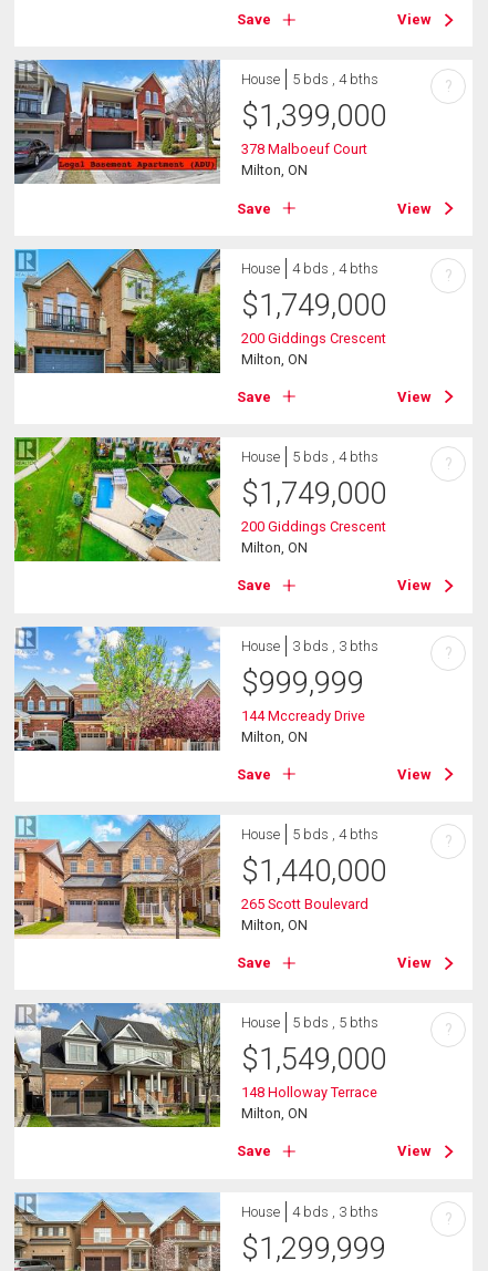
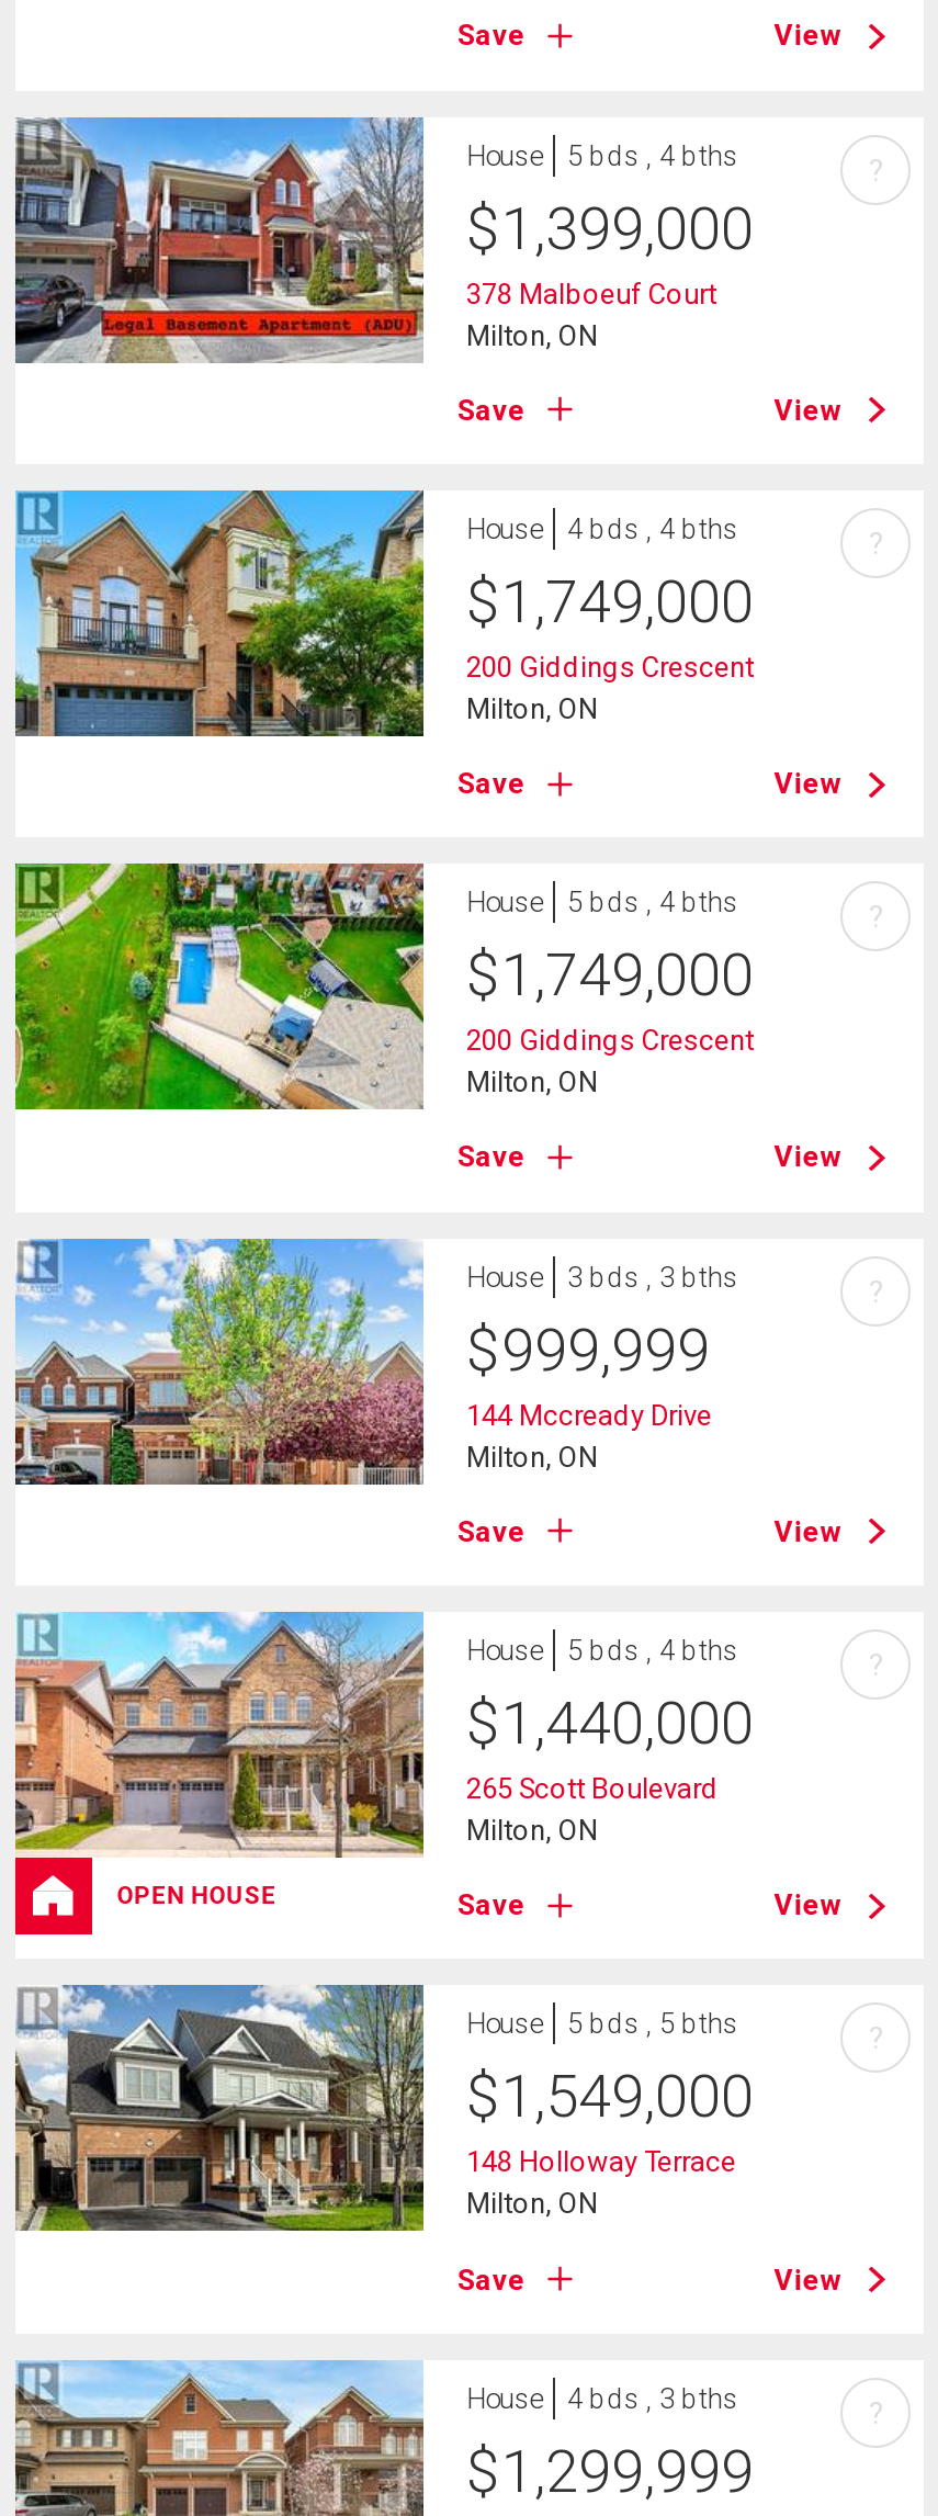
none -> [13,1855,277,1937] [image] | OPEN HOUSE

